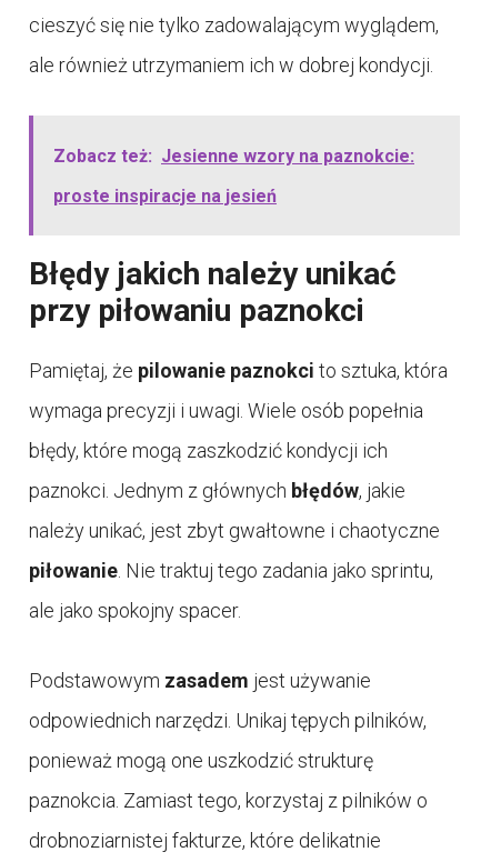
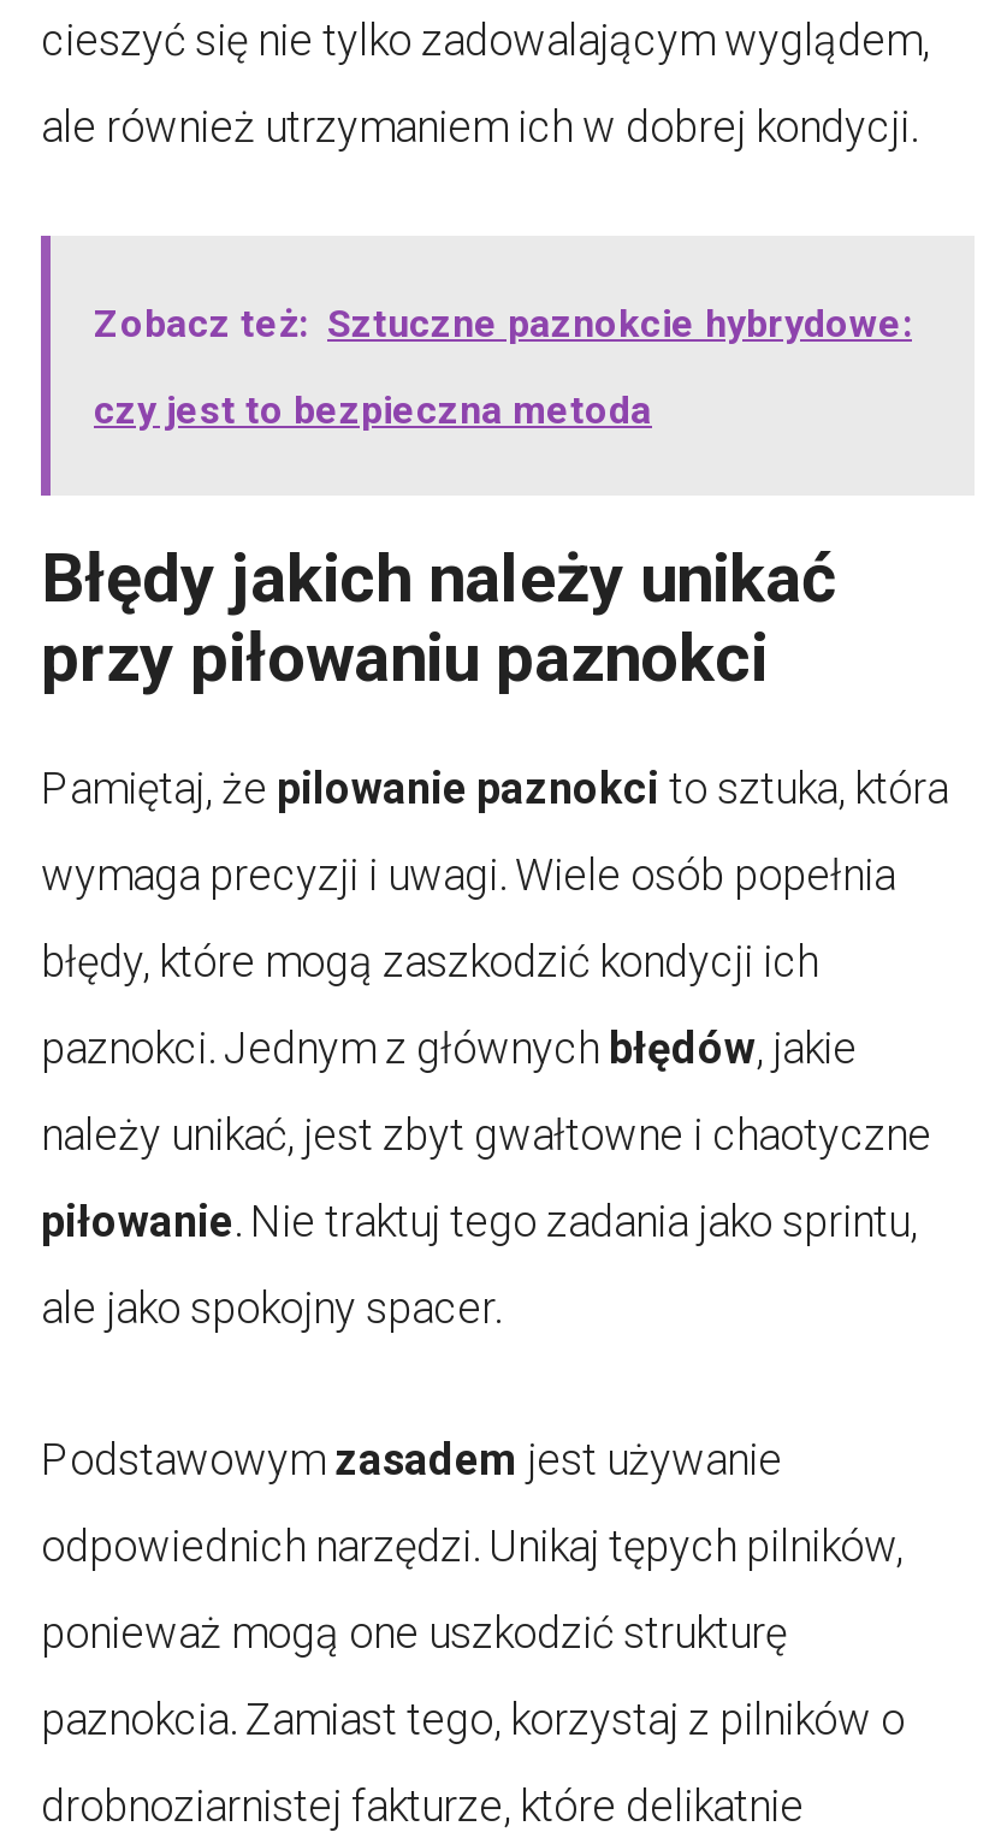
[53,145,414,166] Zobacz też: Jesienne wzory na paznokcie: -> [94,300,912,346] Zobacz też: Sztuczne paznokcie hybrydowe:
[53,185,277,206] proste inspiracje na jesień -> [94,387,652,432] czy jest to bezpieczna metoda

